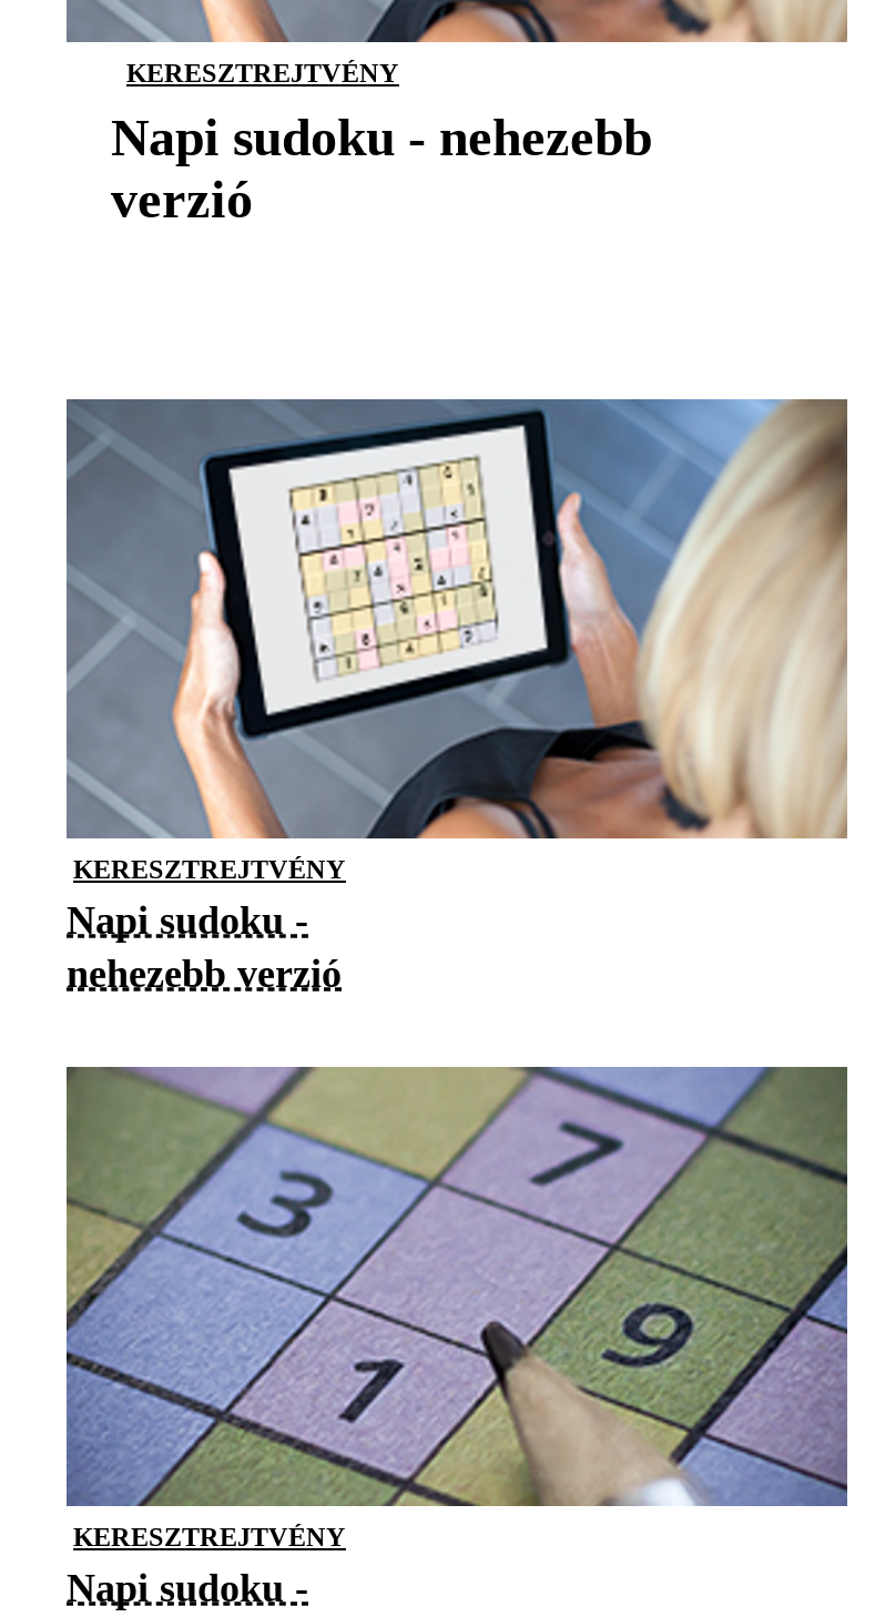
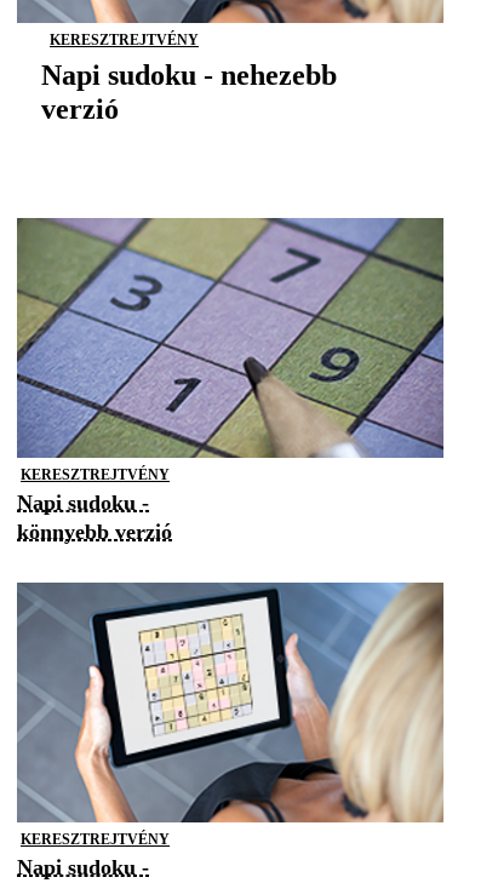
moved [67,399,847,841] -> [17,583,443,824]: [image]
[67,951,342,996] nehezebb verzió -> [17,520,172,544] könnyebb verzió
moved [67,1065,849,1508] -> [17,217,445,459]: [image]

